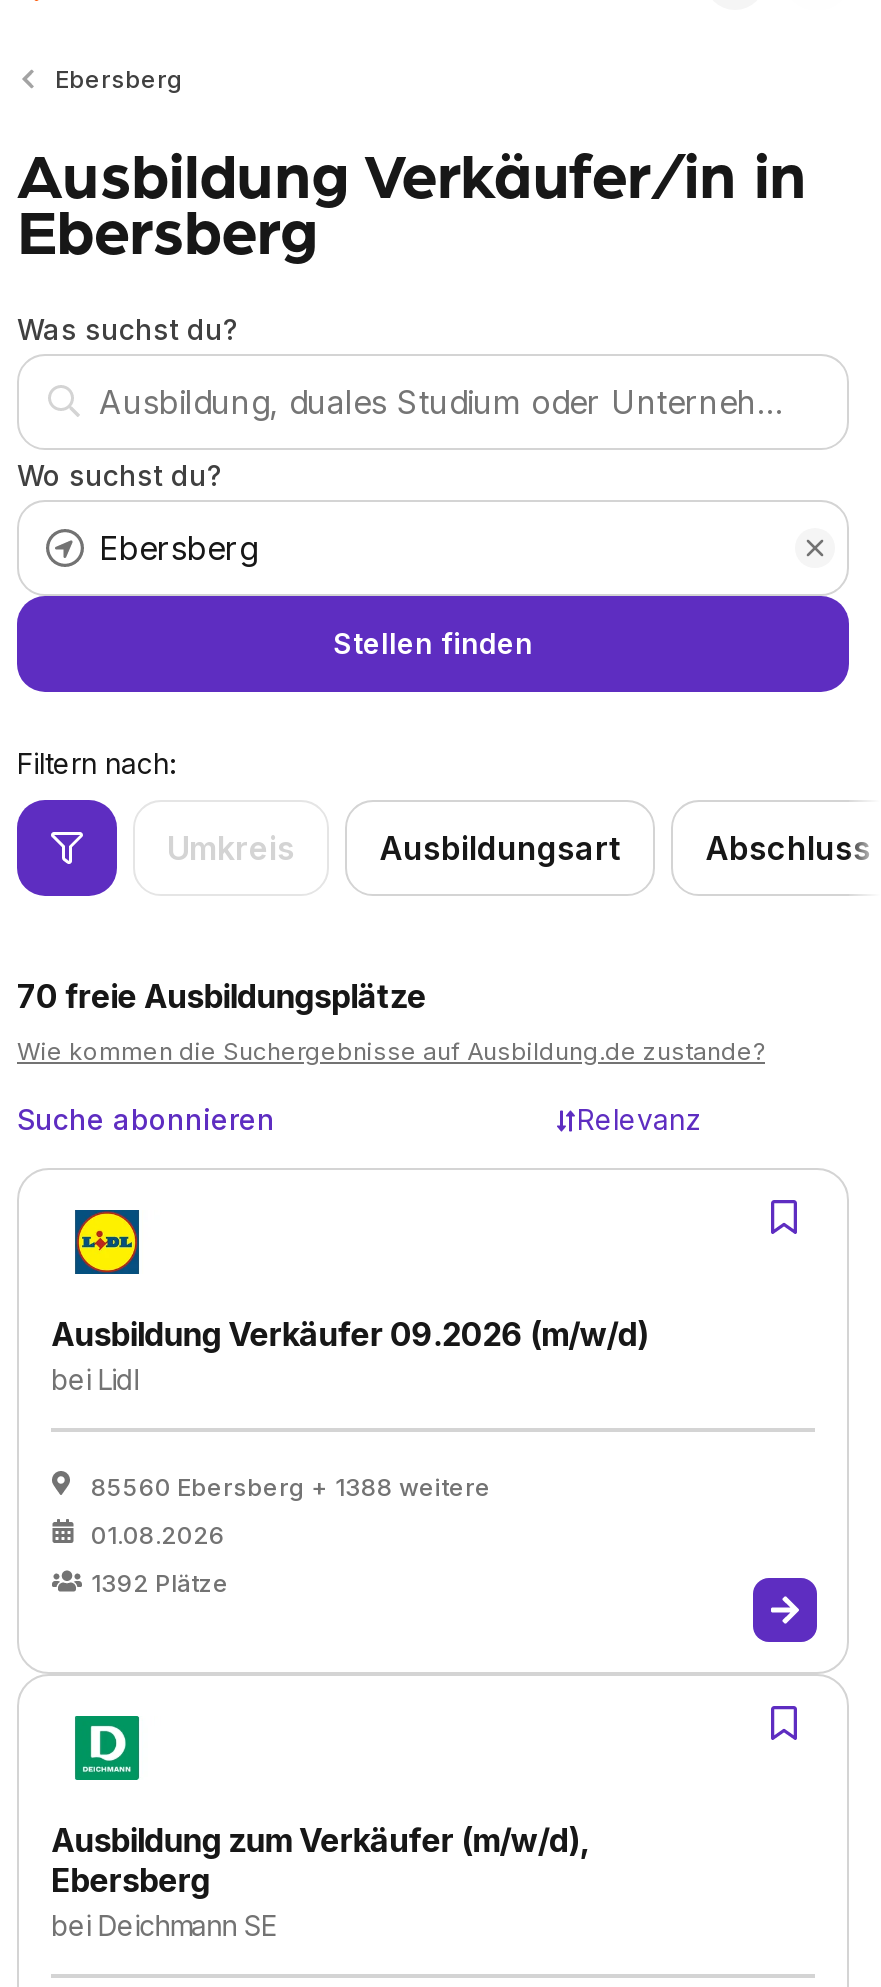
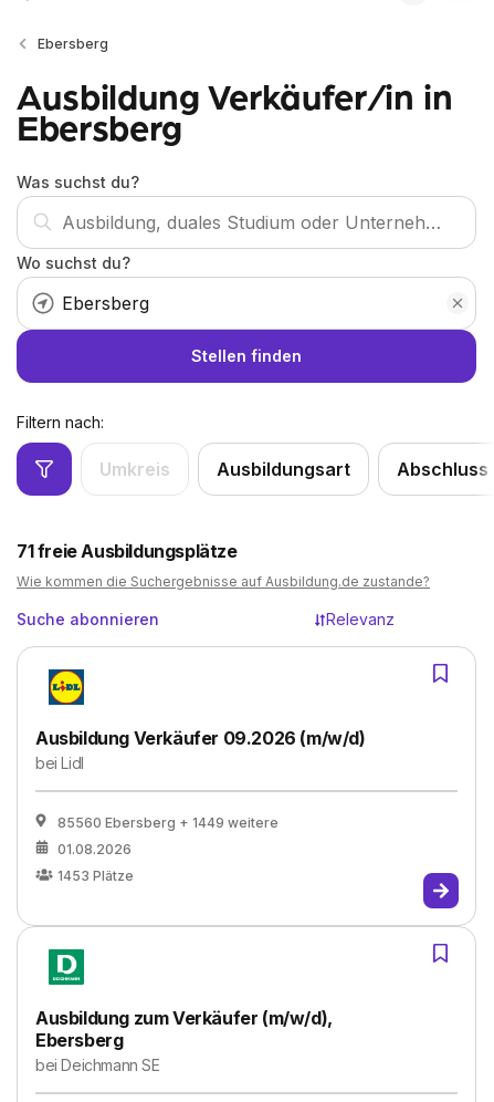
[17,976,426,1016] 70 freie Ausbildungsplätze -> [17,540,237,562] 71 freie Ausbildungsplätze
[91,1472,491,1502] 85560 Ebersberg + 1388 weitere -> [57,814,278,831] 85560 Ebersberg + 1449 weitere
[91,1568,229,1598] 1392 Plätze -> [57,867,134,884] 1453 Plätze

